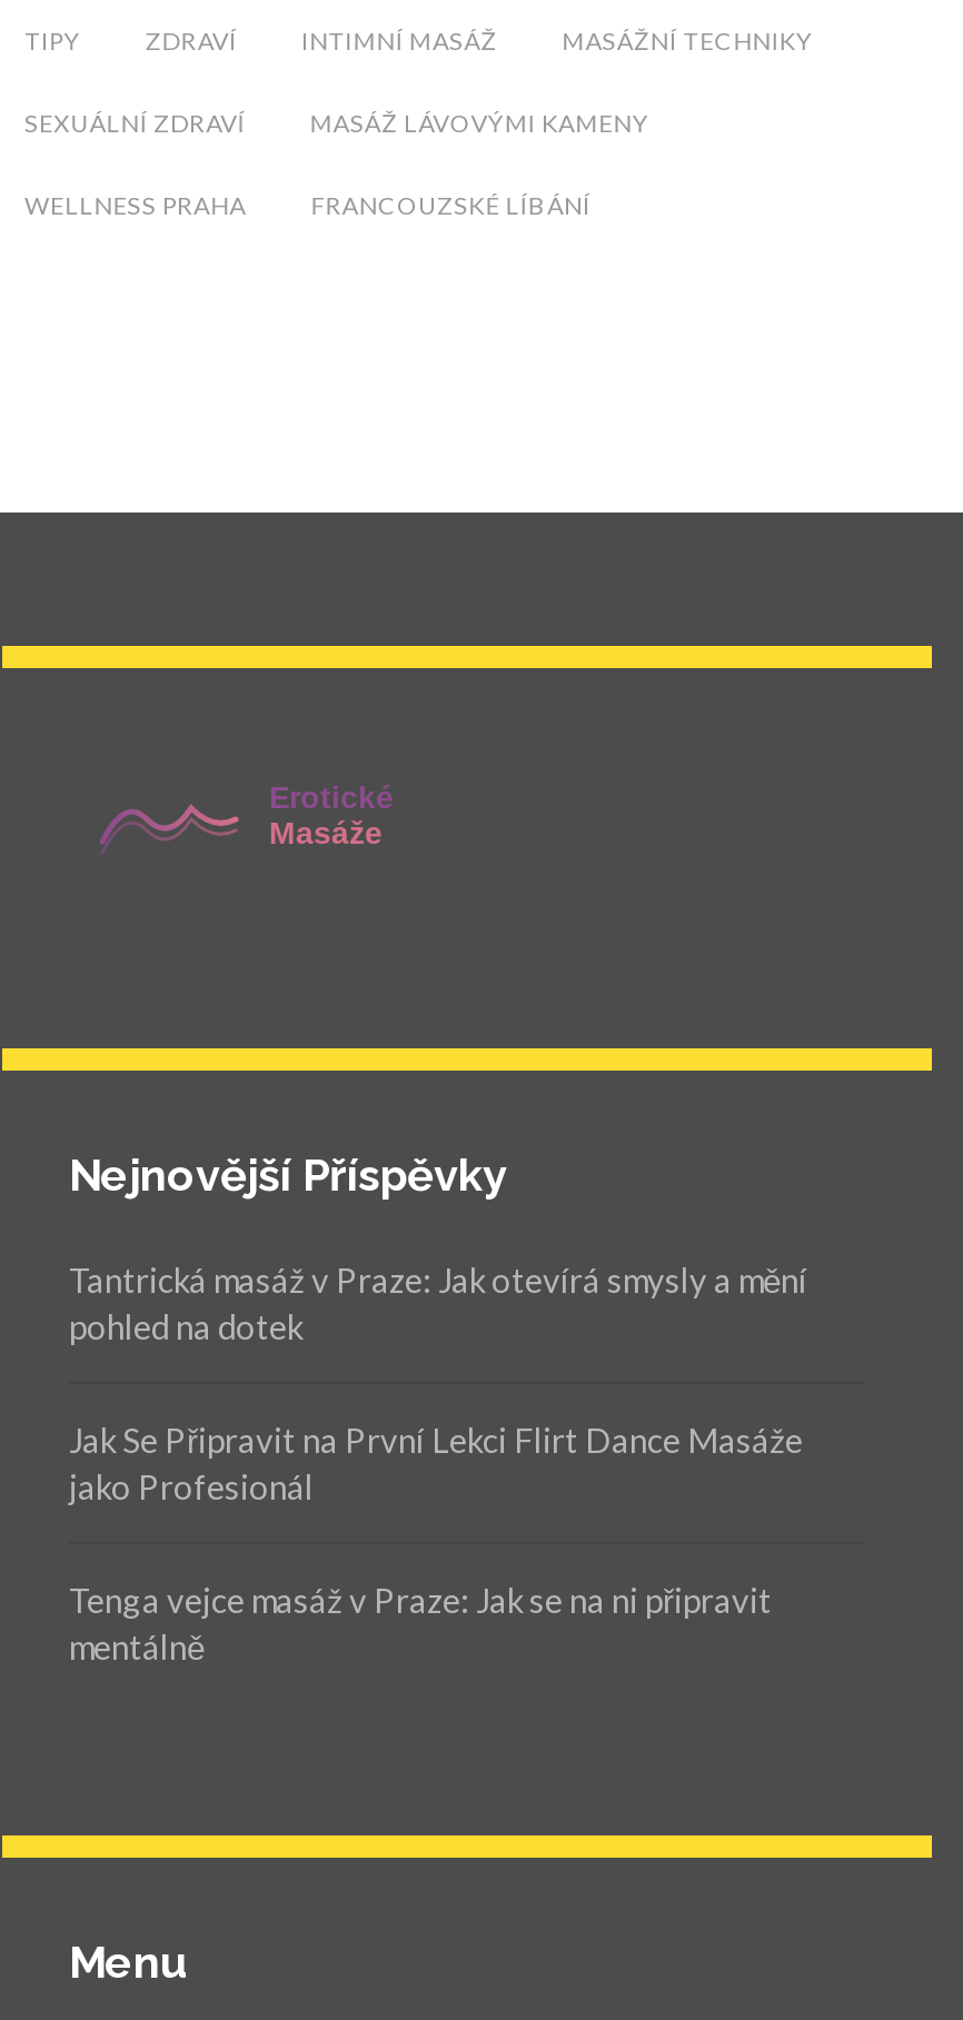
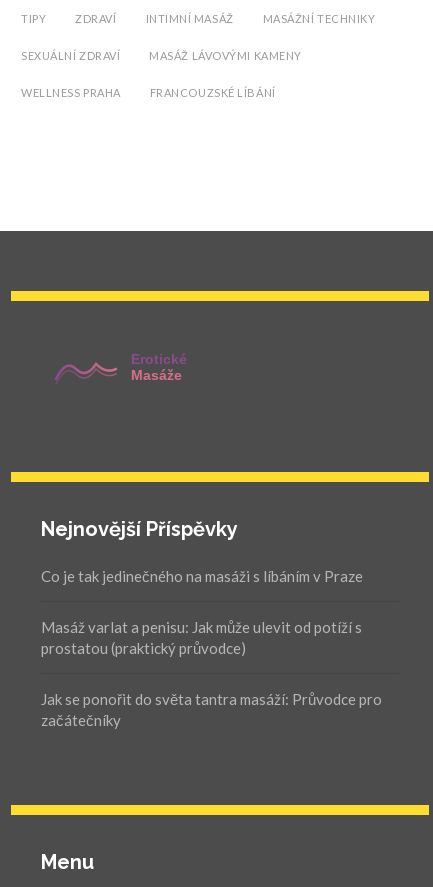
[69,1260,807,1347] Tantrická masáž v Praze: Jak otevírá smysly a mění | pohled na dotek -> [41,567,363,585] Co je tak jedinečného na masáži s líbáním v Praze
[69,1420,803,1507] Jak Se Připravit na První Lekci Flirt Dance Masáže | jako Profesionál -> [41,618,362,657] Masáž varlat a penisu: Jak může ulevit od potíží s | prostatou (praktický průvodce)
[69,1580,772,1667] Tenga vejce masáž v Praze: Jak se na ni připravit | mentálně -> [41,690,382,729] Jak se ponořit do světa tantra masáží: Průvodce pro | začátečníky

